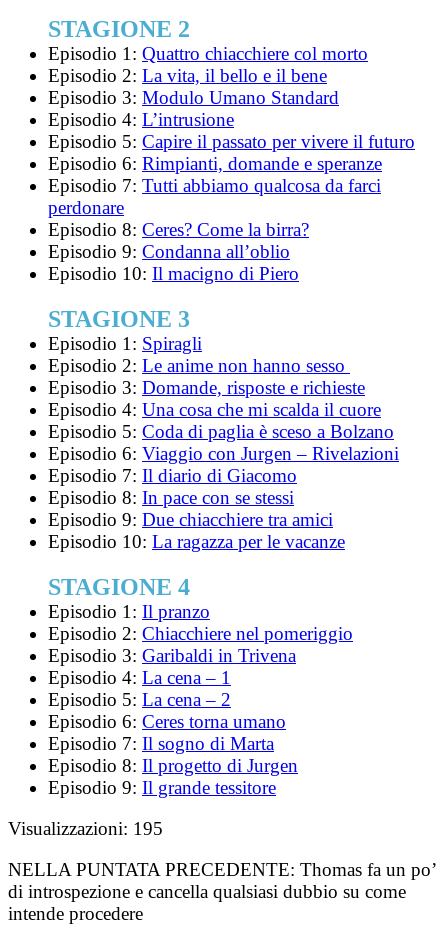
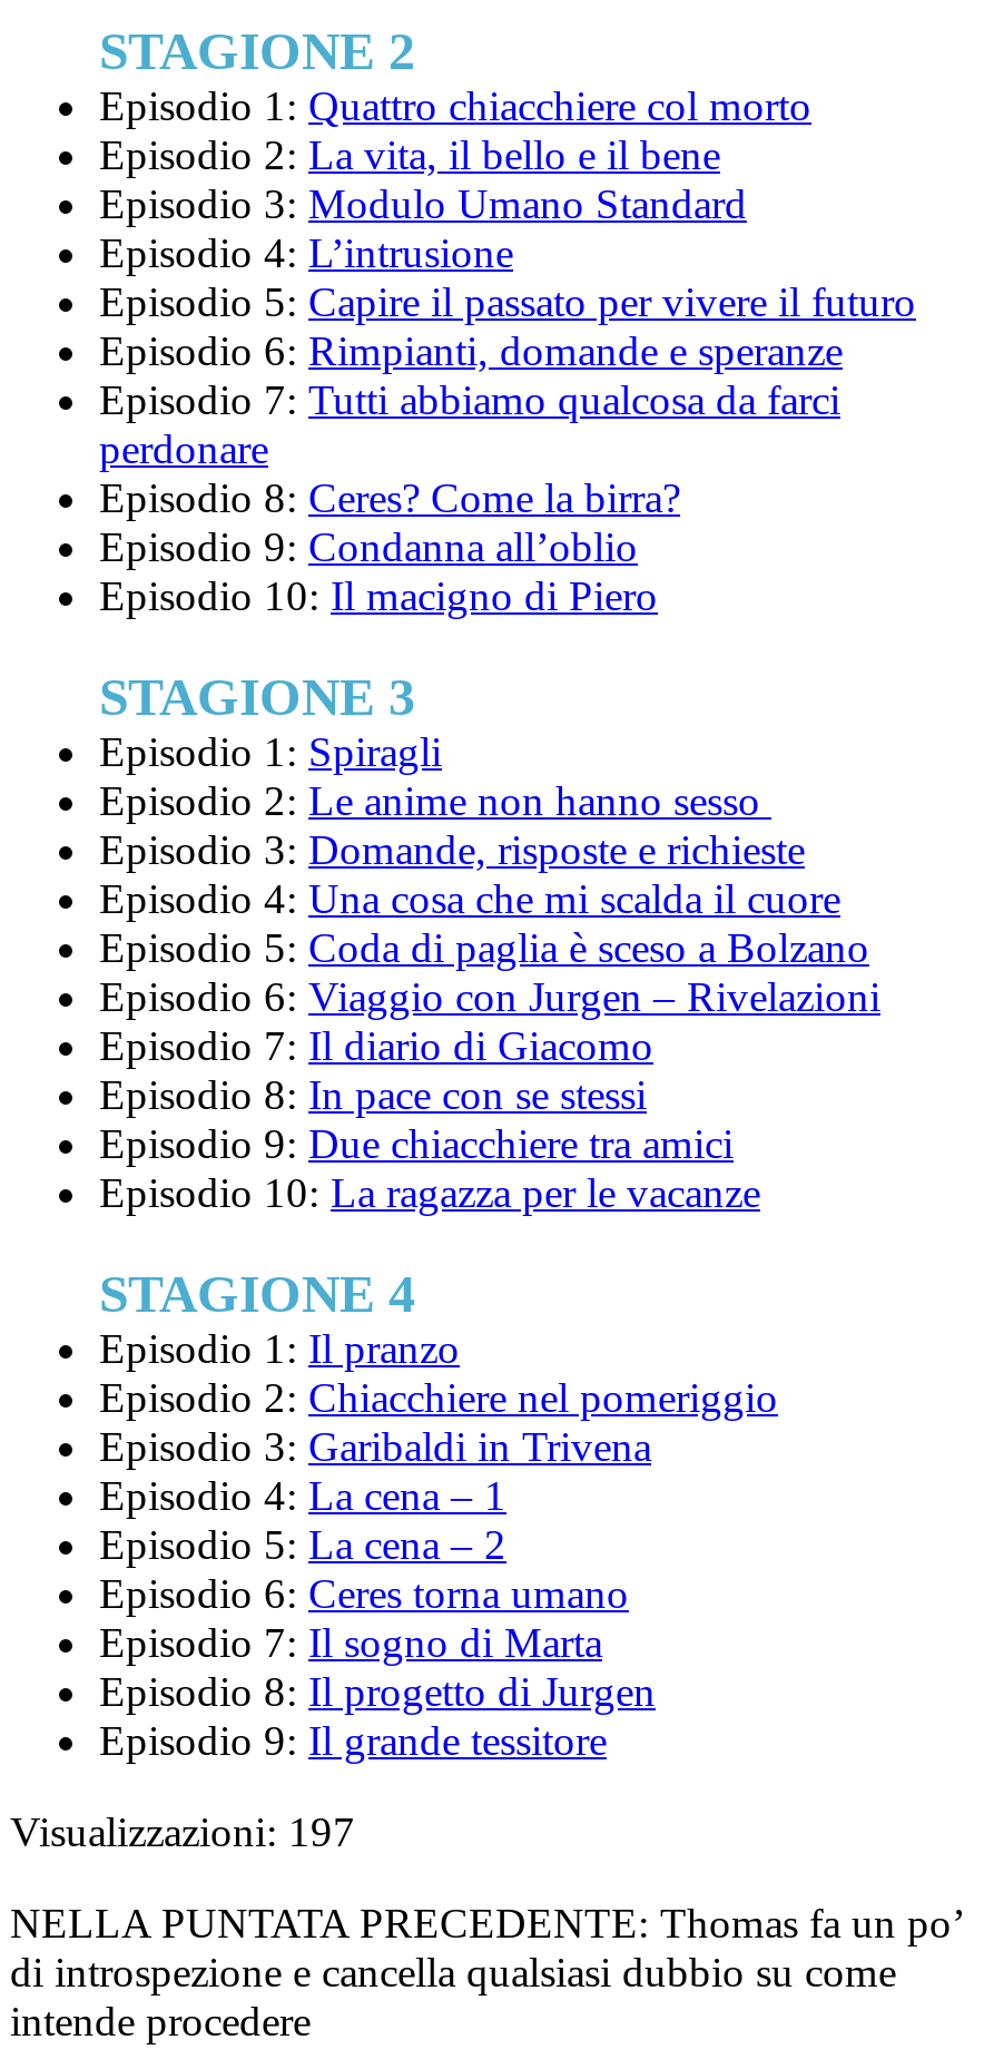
[8,818,163,839] Visualizzazioni: 195 -> [10,1809,355,1856] Visualizzazioni: 197

